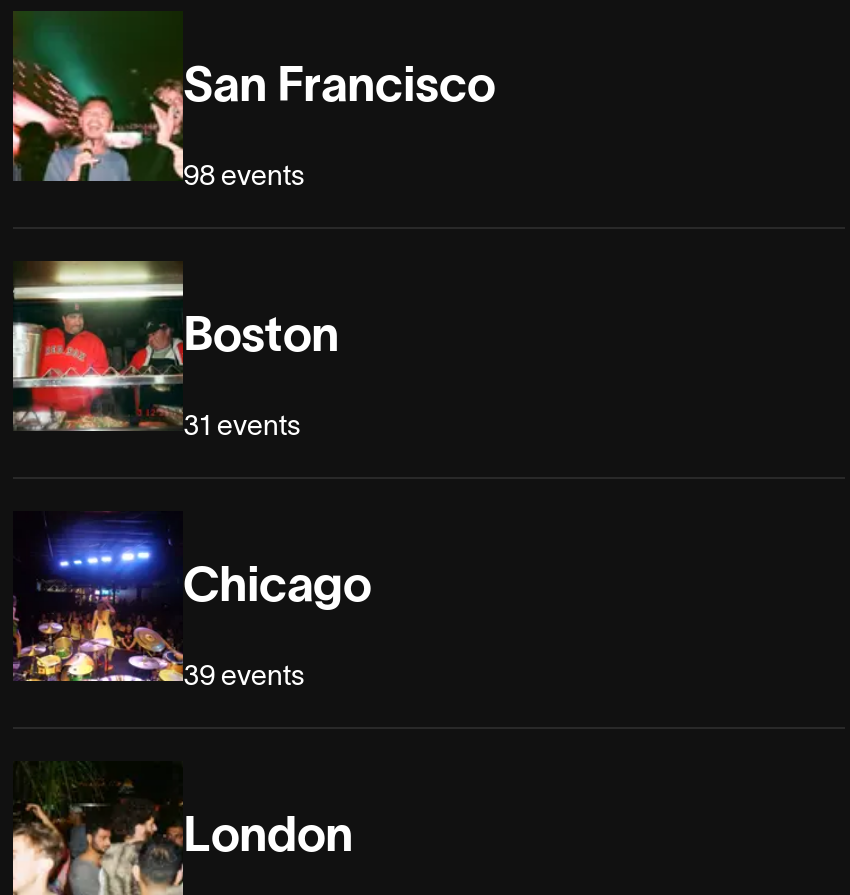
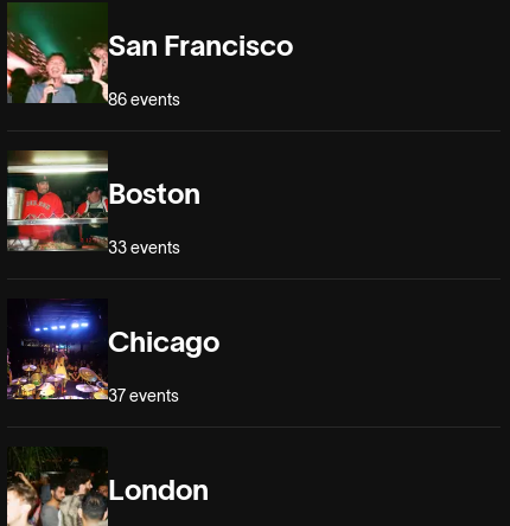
[183,159,305,191] 98 events -> [108,90,180,109] 86 events
[183,409,301,441] 31 events -> [108,238,180,257] 33 events
[183,659,305,691] 39 events -> [108,386,179,405] 37 events

